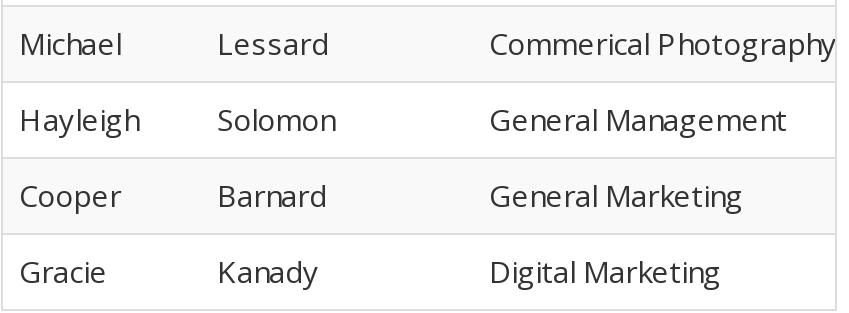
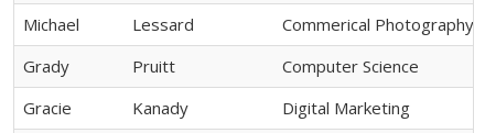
[19,98,787,214] Hayleigh | Solomon | General Management | Cooper | Barnard | General Marketing -> [23,55,419,77] Grady | Pruitt | Computer Science

